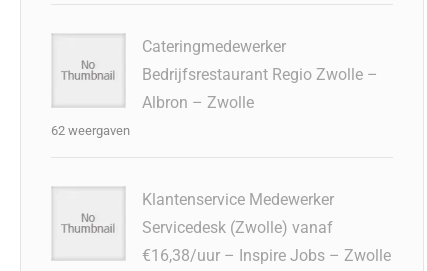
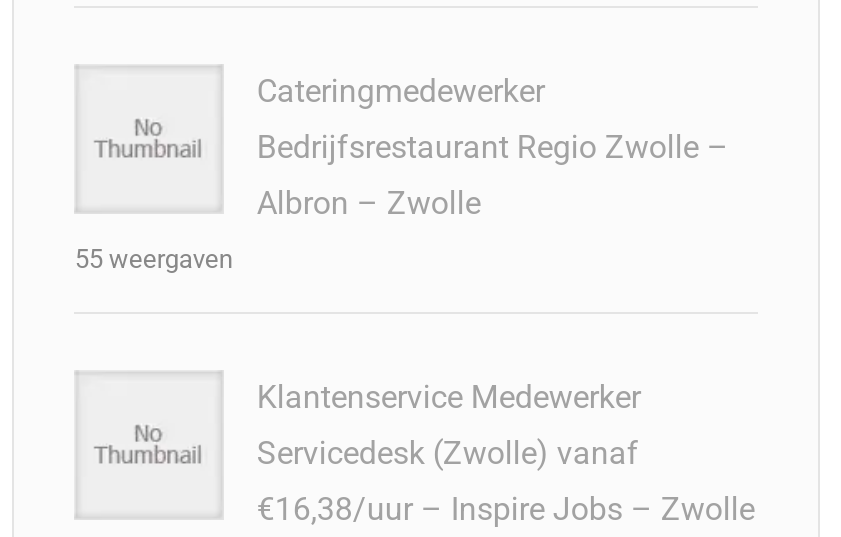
[51,123,130,138] 62 weergaven -> [75,244,233,274] 55 weergaven

